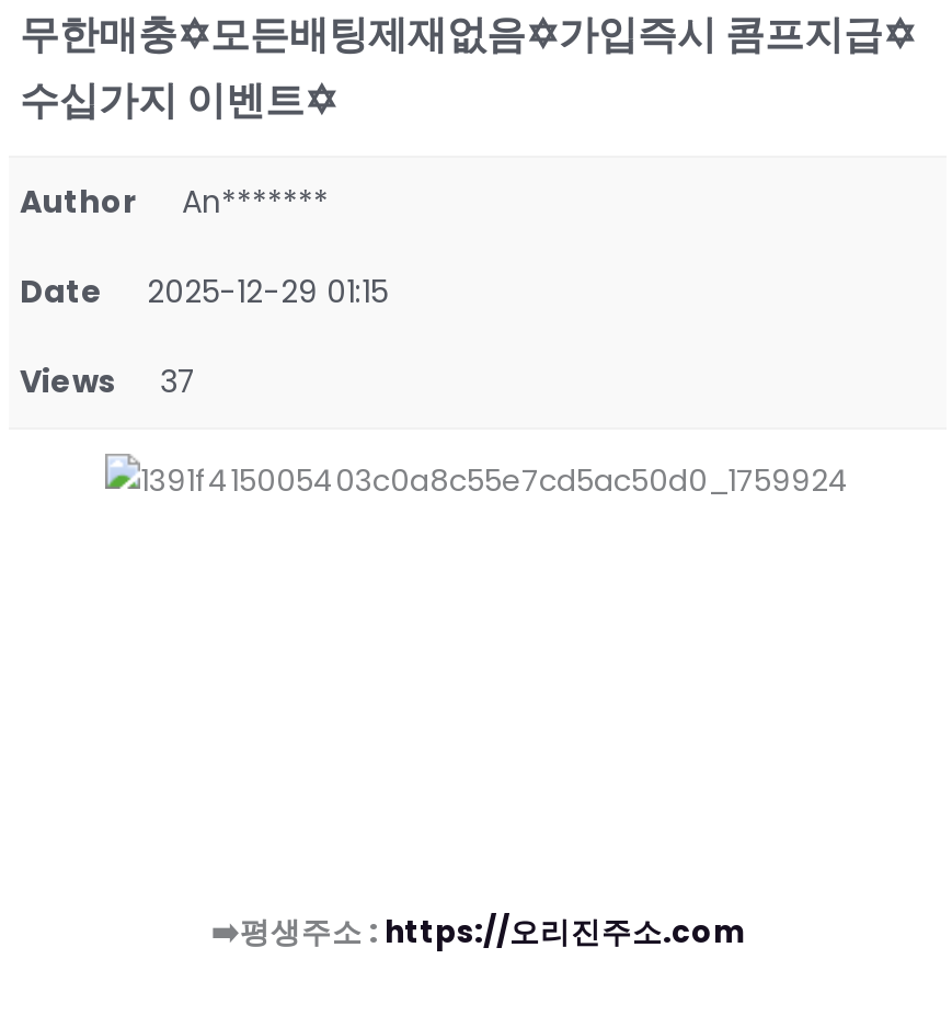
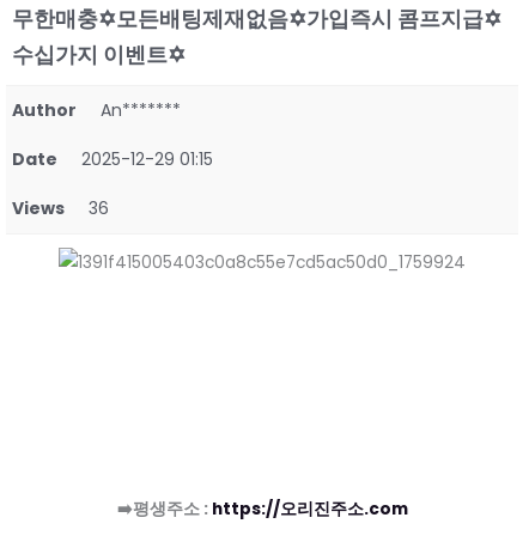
[20,359,197,403] Views 37 -> [12,196,109,220] Views 36

